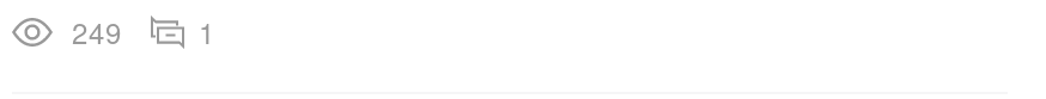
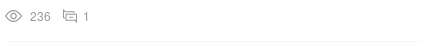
[72,11,215,51] 249 1 -> [30,7,90,24] 236 1

